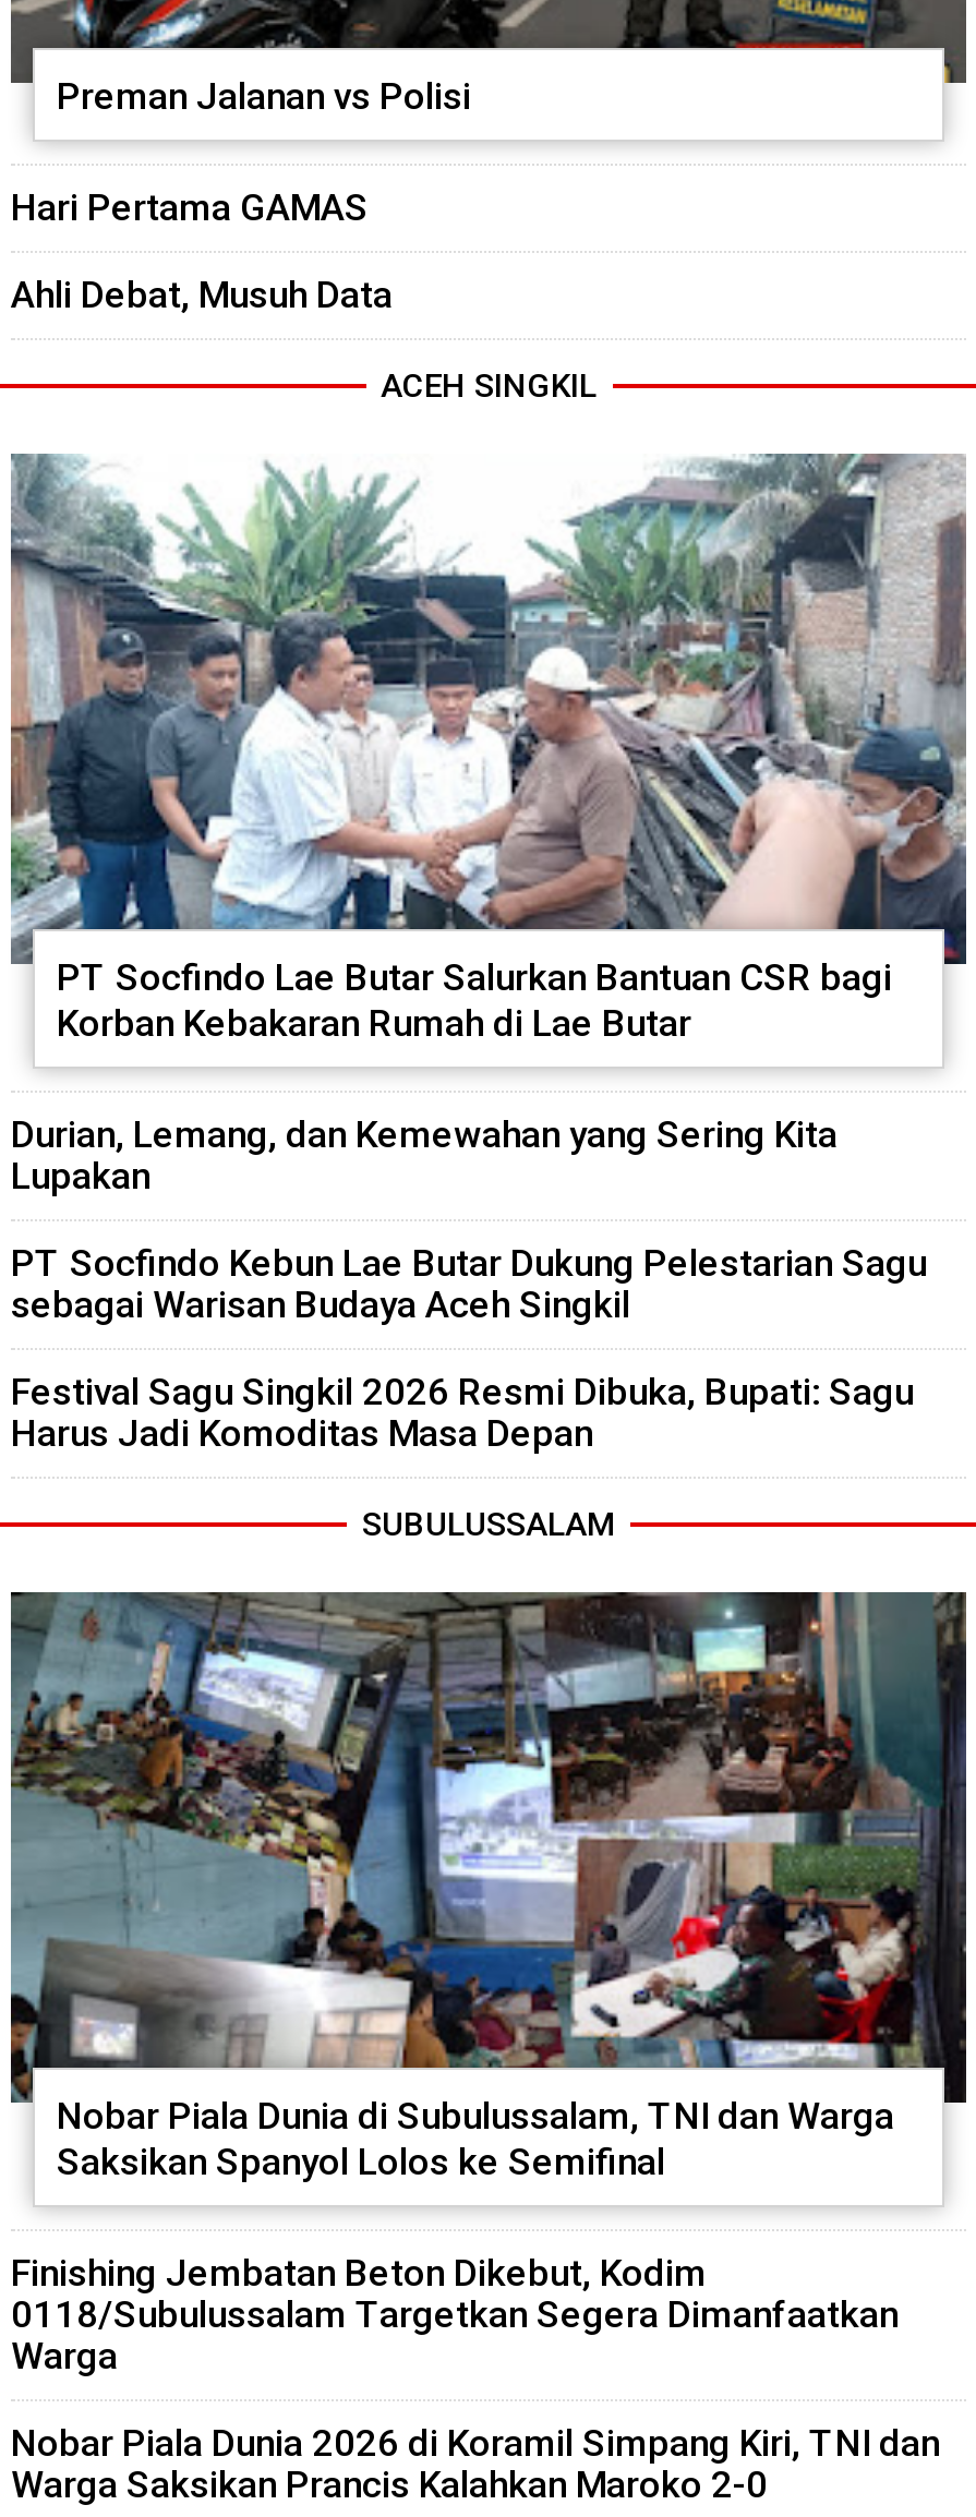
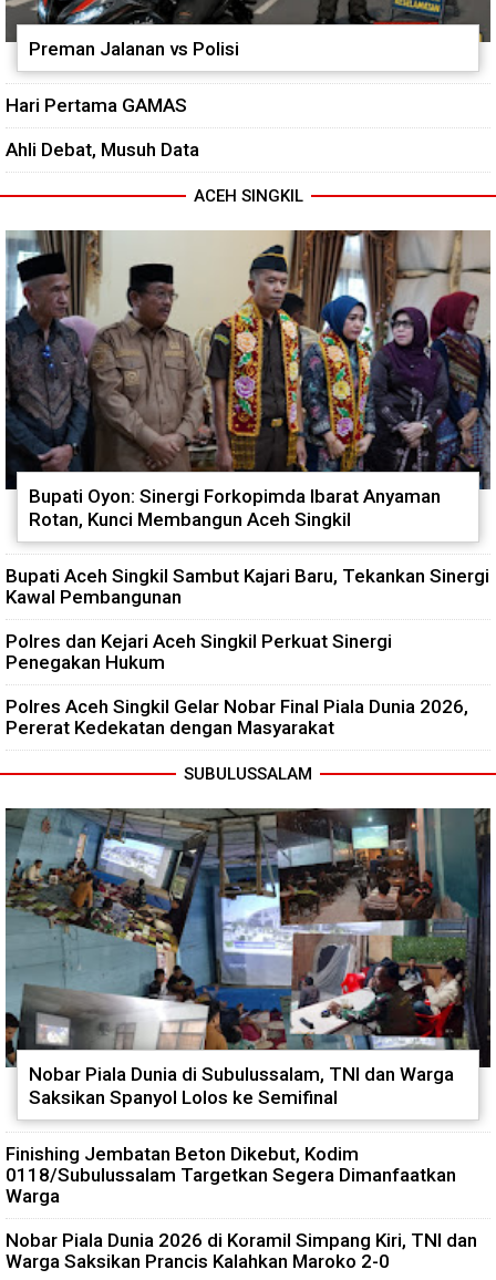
[9,451,966,1045] [image] | PT Socfindo Lae Butar Salurkan Bantuan CSR bagi | Korban Kebakaran Rumah di Lae Butar -> [4,229,490,530] [image] | Bupati Oyon: Sinergi Forkopimda Ibarat Anyaman | Rotan, Kunci Membangun Aceh Singkil
[11,1113,838,1198] Durian, Lemang, dan Kemewahan yang Sering Kita | Lupakan -> [6,565,489,608] Bupati Aceh Singkil Sambut Kajari Baru, Tekankan Sinergi | Kawal Pembangunan
[11,1241,927,1326] PT Socfindo Kebun Lae Butar Dukung Pelestarian Sagu | sebagai Warisan Budaya Aceh Singkil -> [6,630,392,673] Polres dan Kejari Aceh Singkil Perkuat Sinergi | Penegakan Hukum
[11,1370,914,1455] Festival Sagu Singkil 2026 Resmi Dibuka, Bupati: Sagu | Harus Jadi Komoditas Masa Depan -> [6,695,468,739] Polres Aceh Singkil Gelar Nobar Final Piala Dunia 2026, | Pererat Kedekatan dengan Masyarakat

